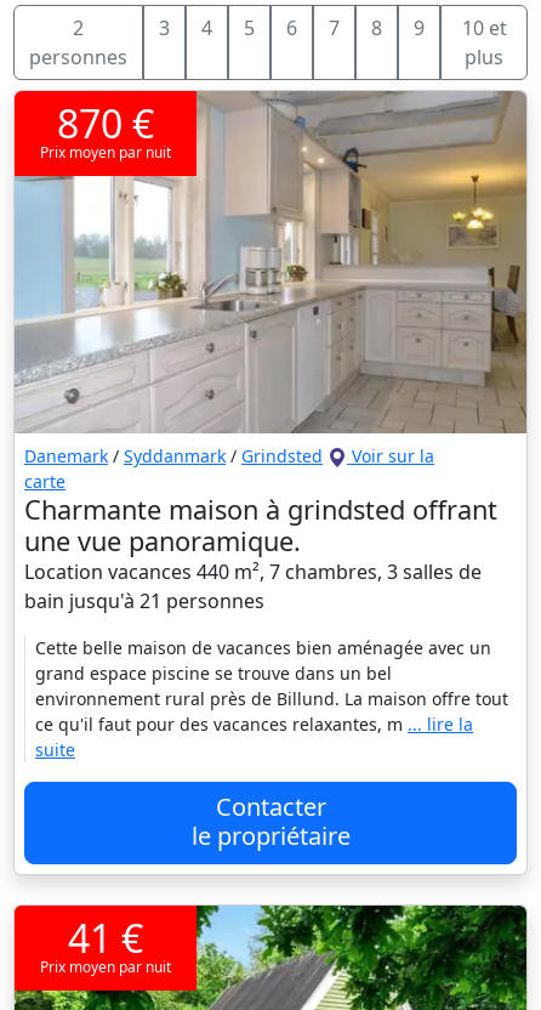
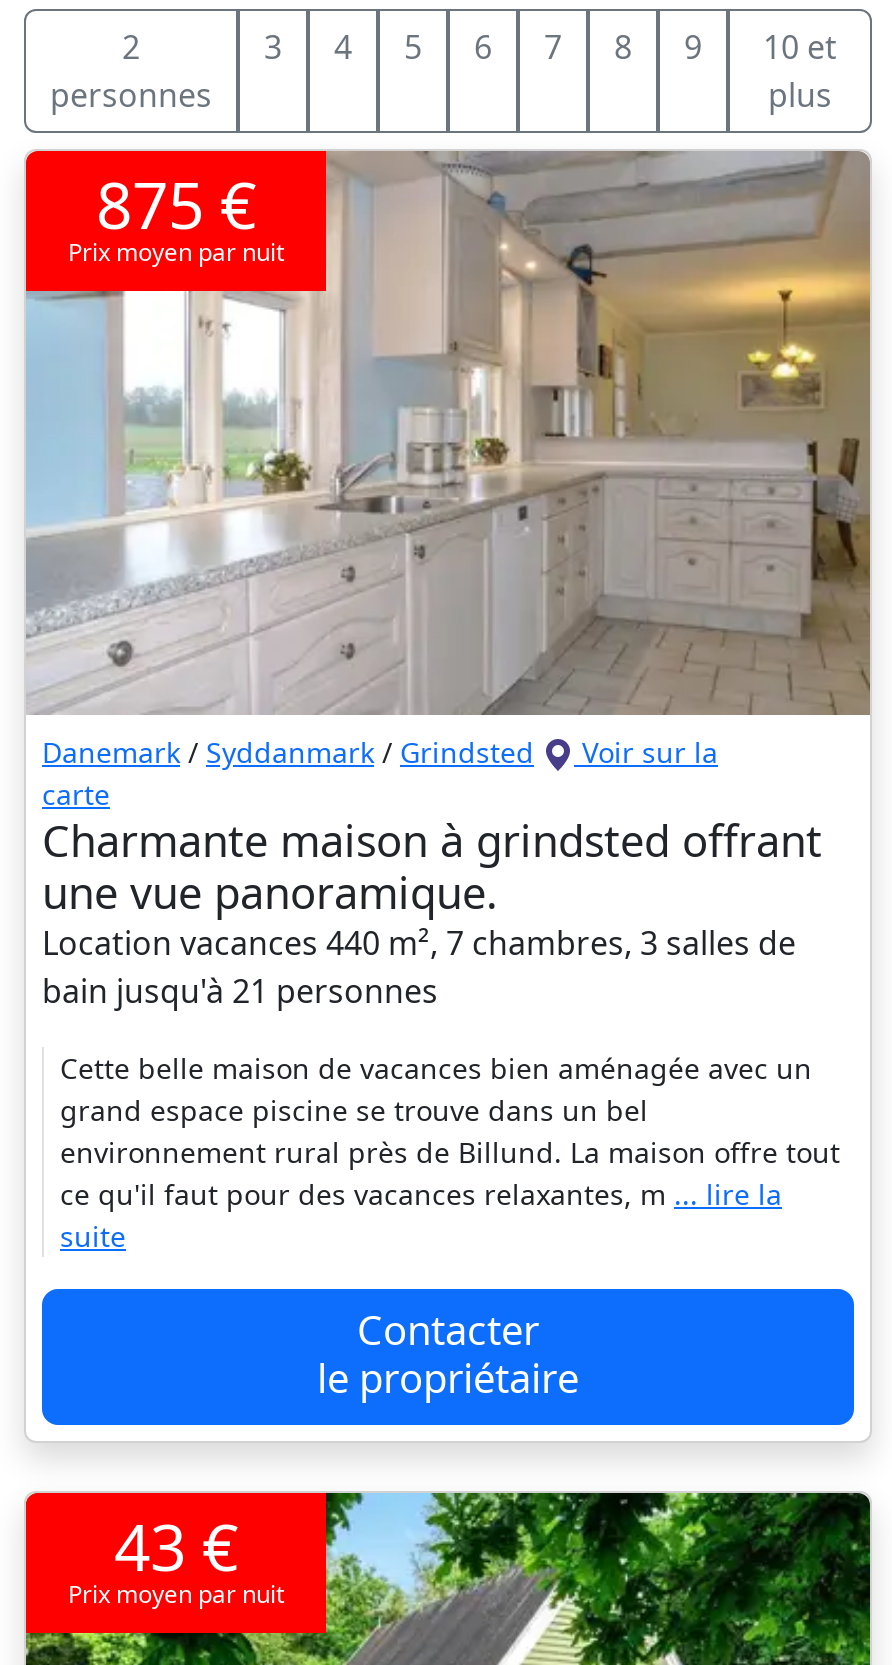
[57,97,154,149] 870 € -> [96,161,256,247] 875 €
[68,911,143,964] 41 € -> [114,1502,238,1588] 43 €

